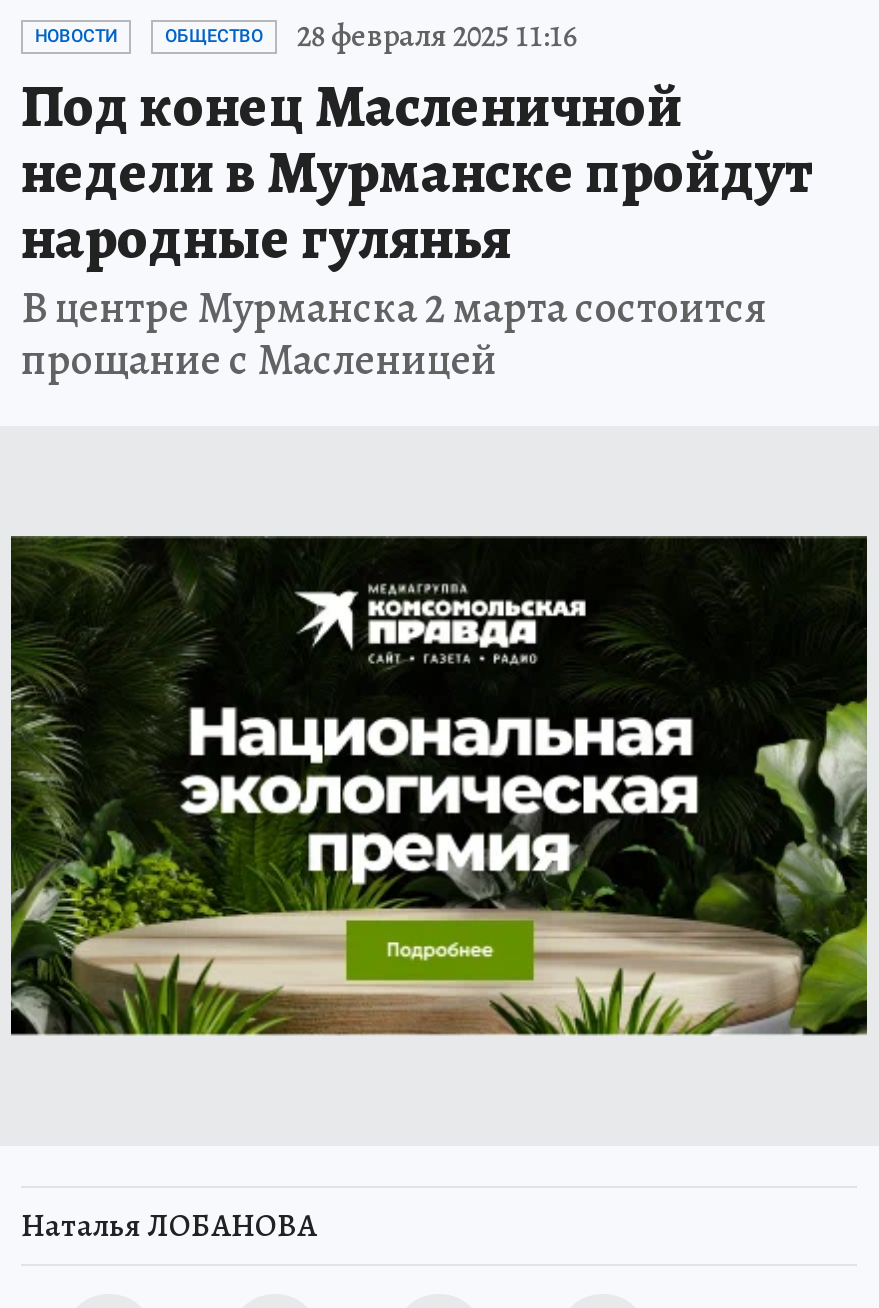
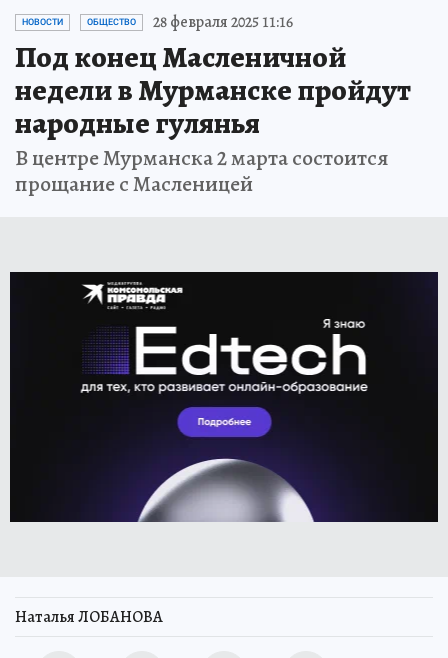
[9,536,869,1038] [image] -> [9,272,439,523] [image]

